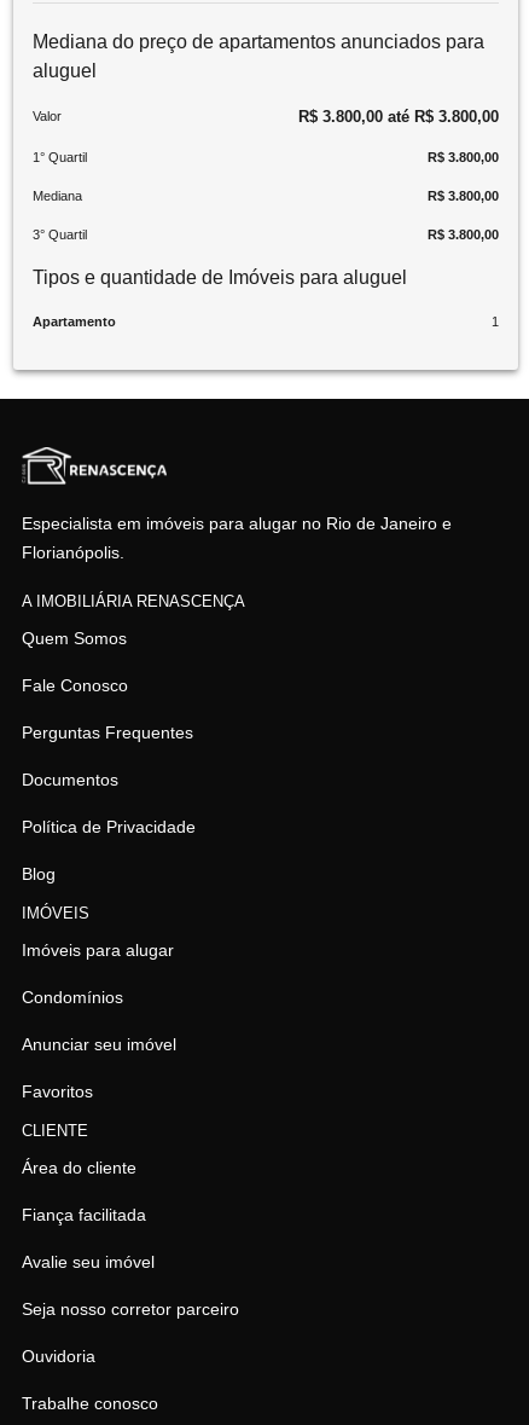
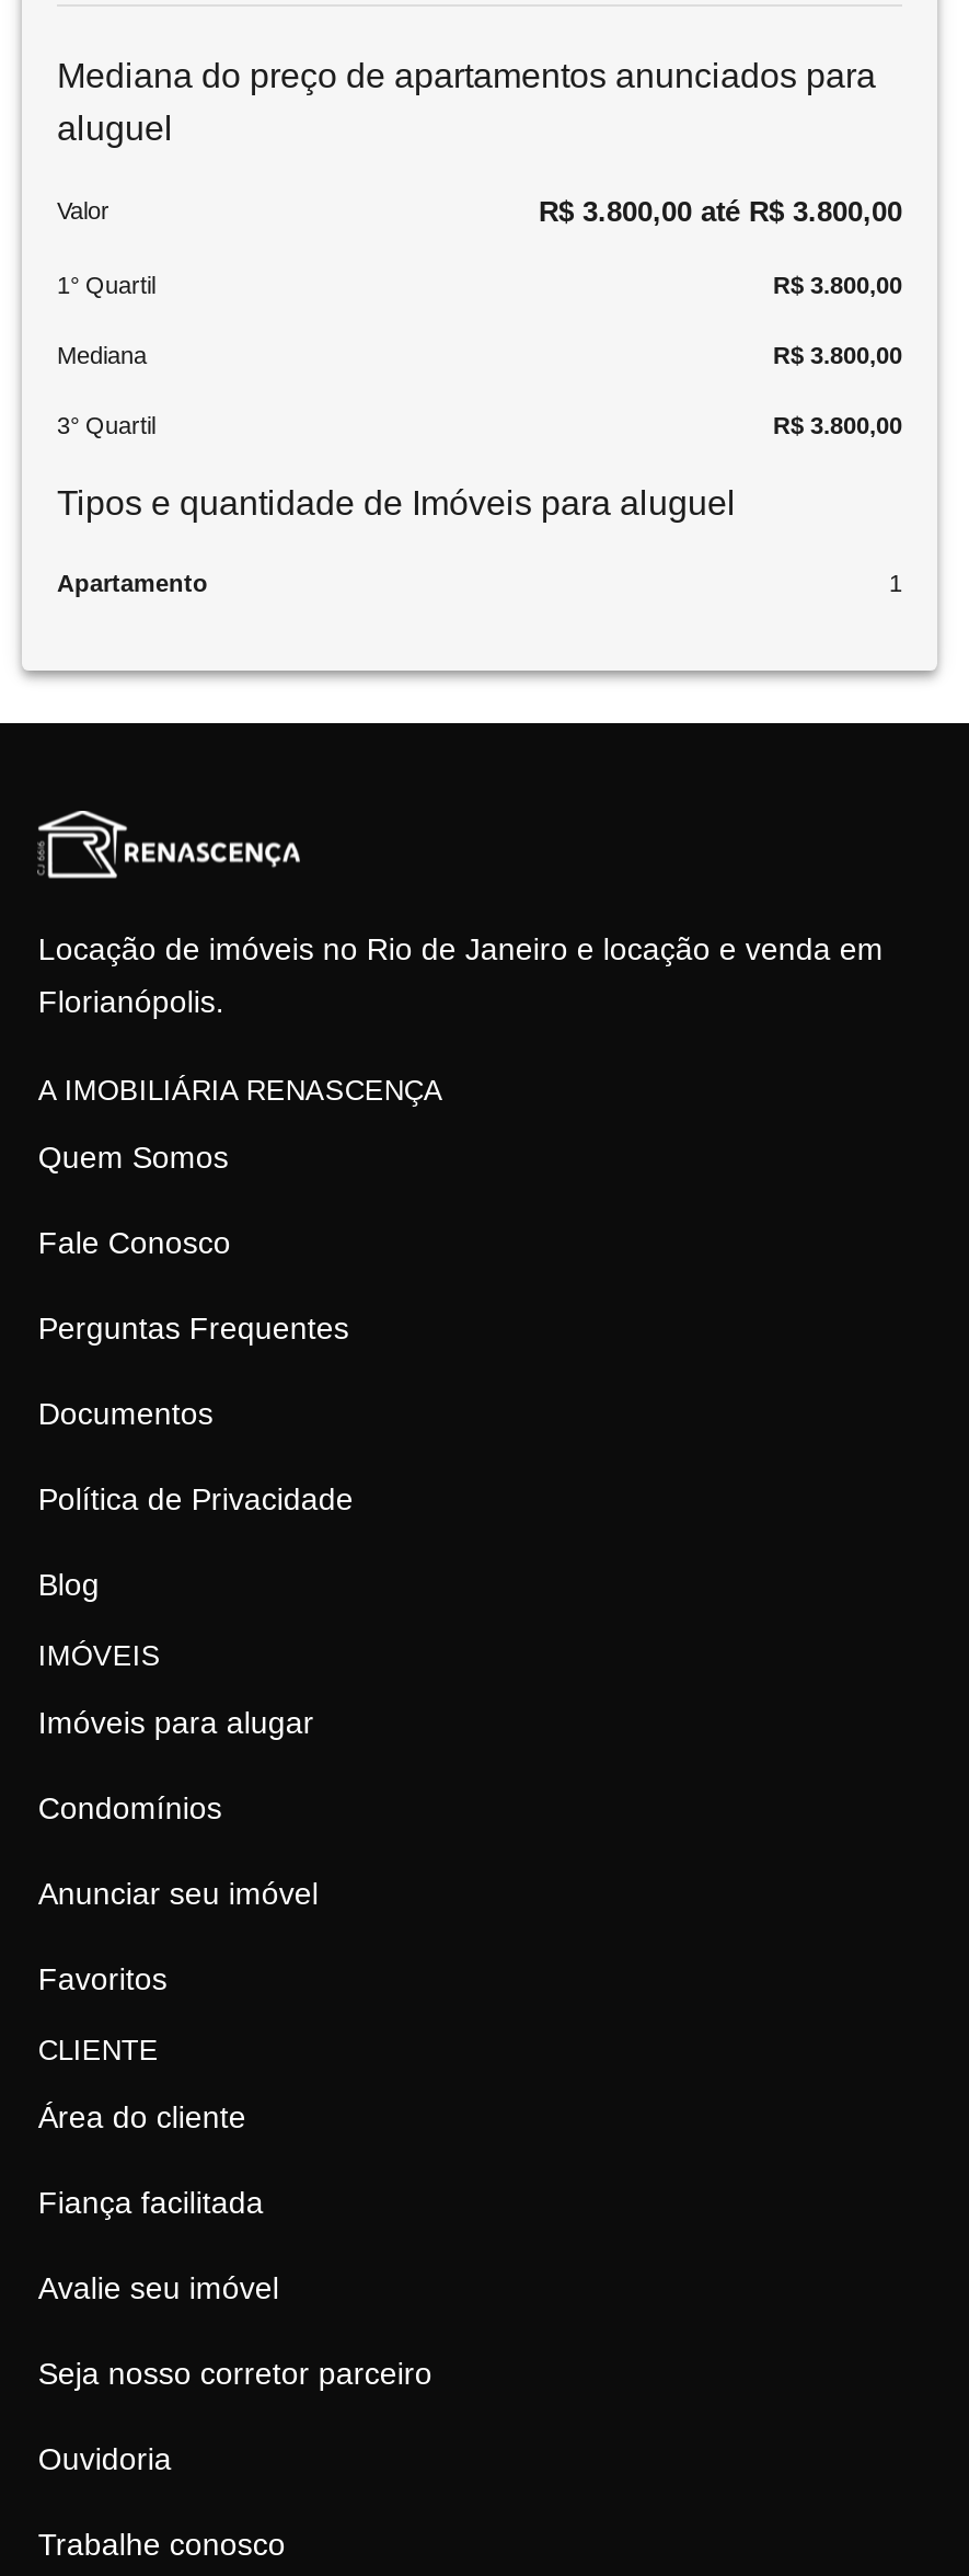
[22,514,452,533] Especialista em imóveis para alugar no Rio de Janeiro e -> [38,932,883,967] Locação de imóveis no Rio de Janeiro e locação e venda em

